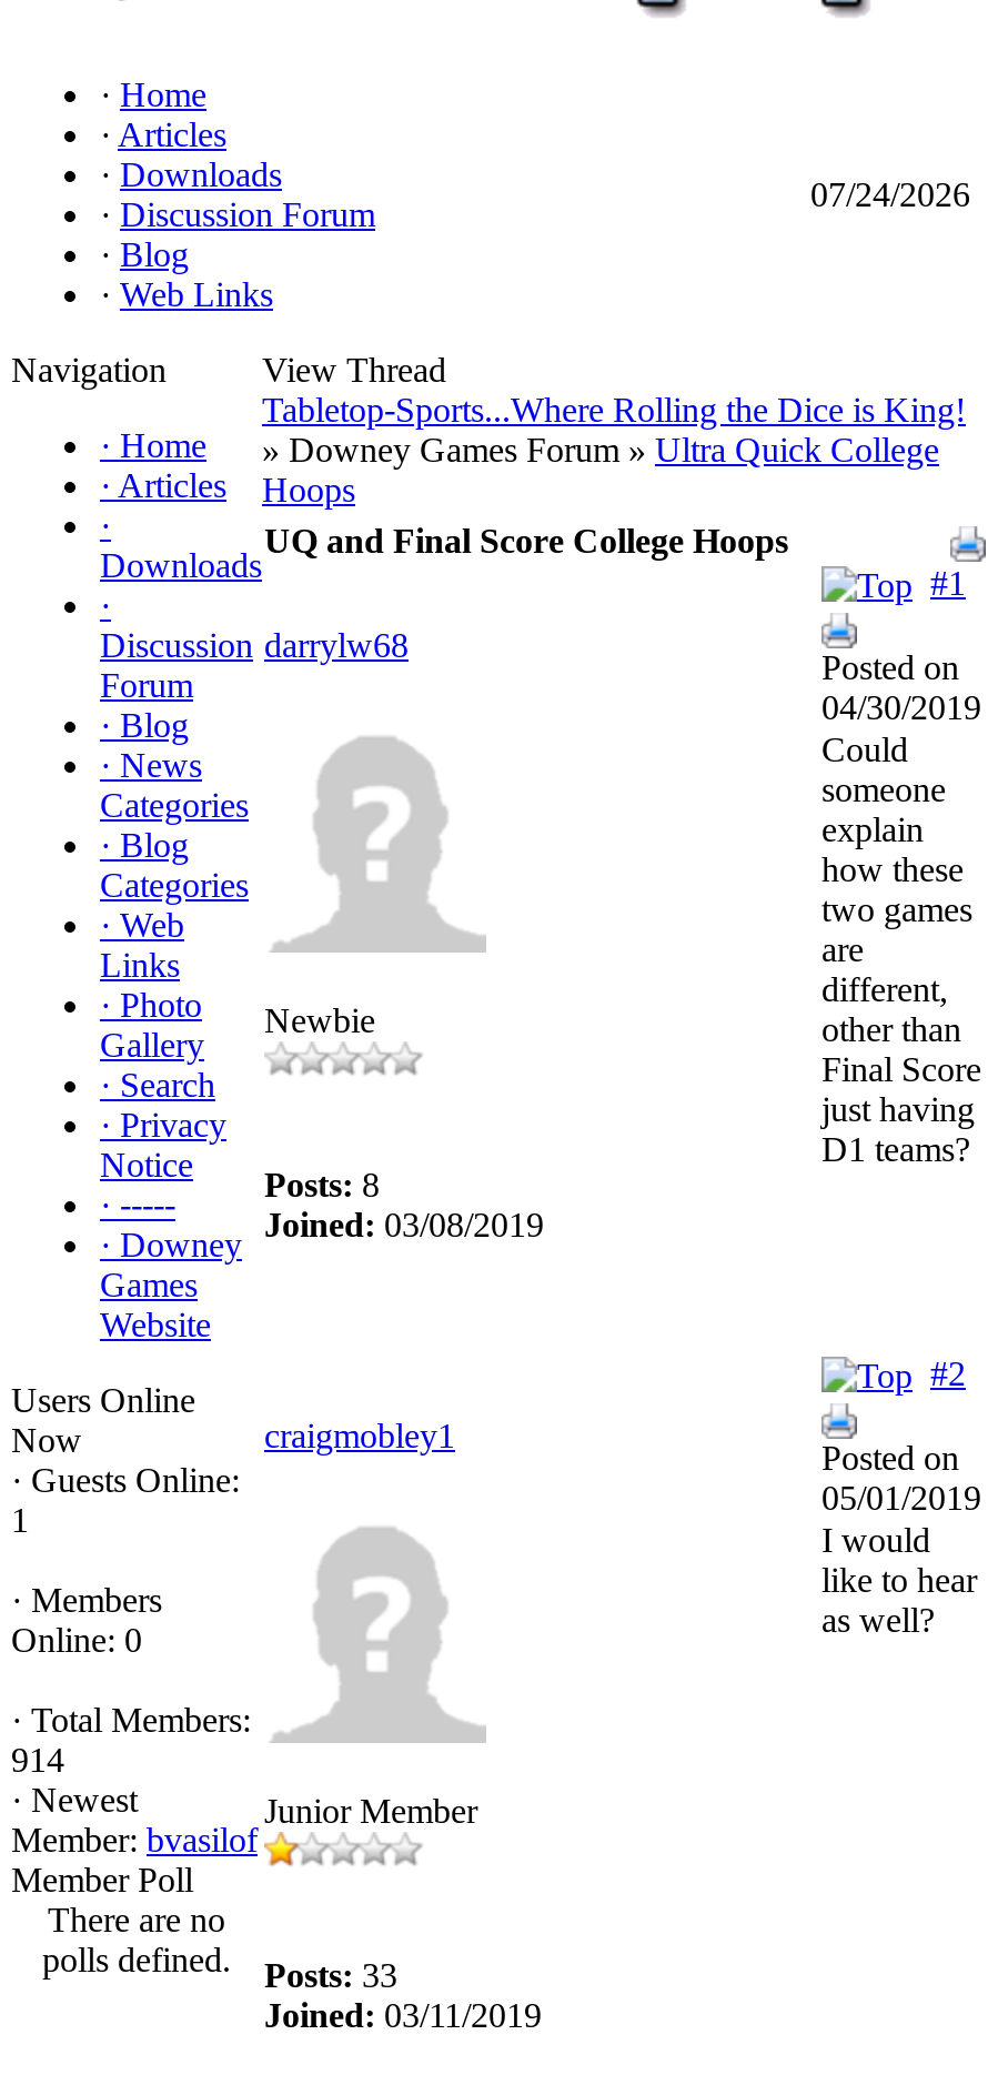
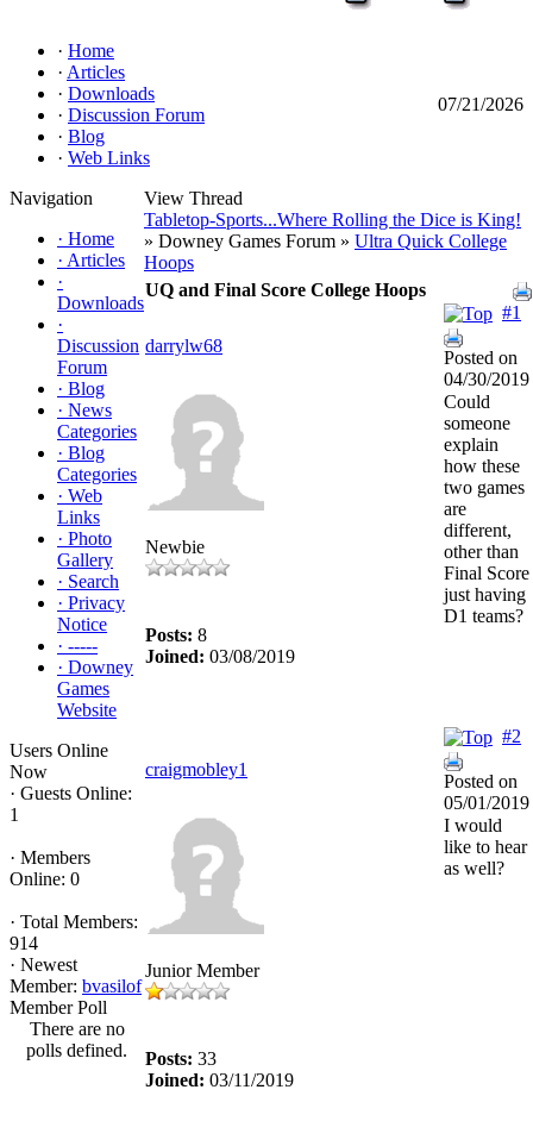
[810,175,970,213] 07/24/2026 -> [438,94,523,114] 07/21/2026

